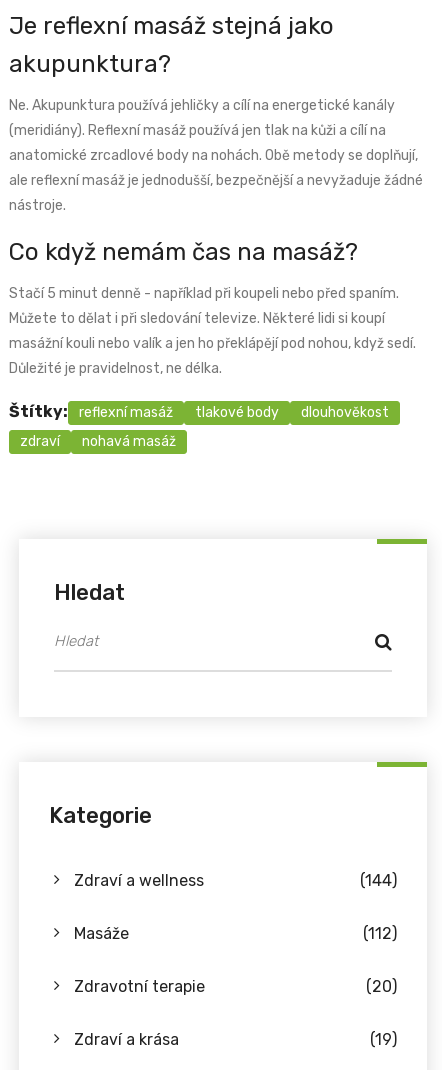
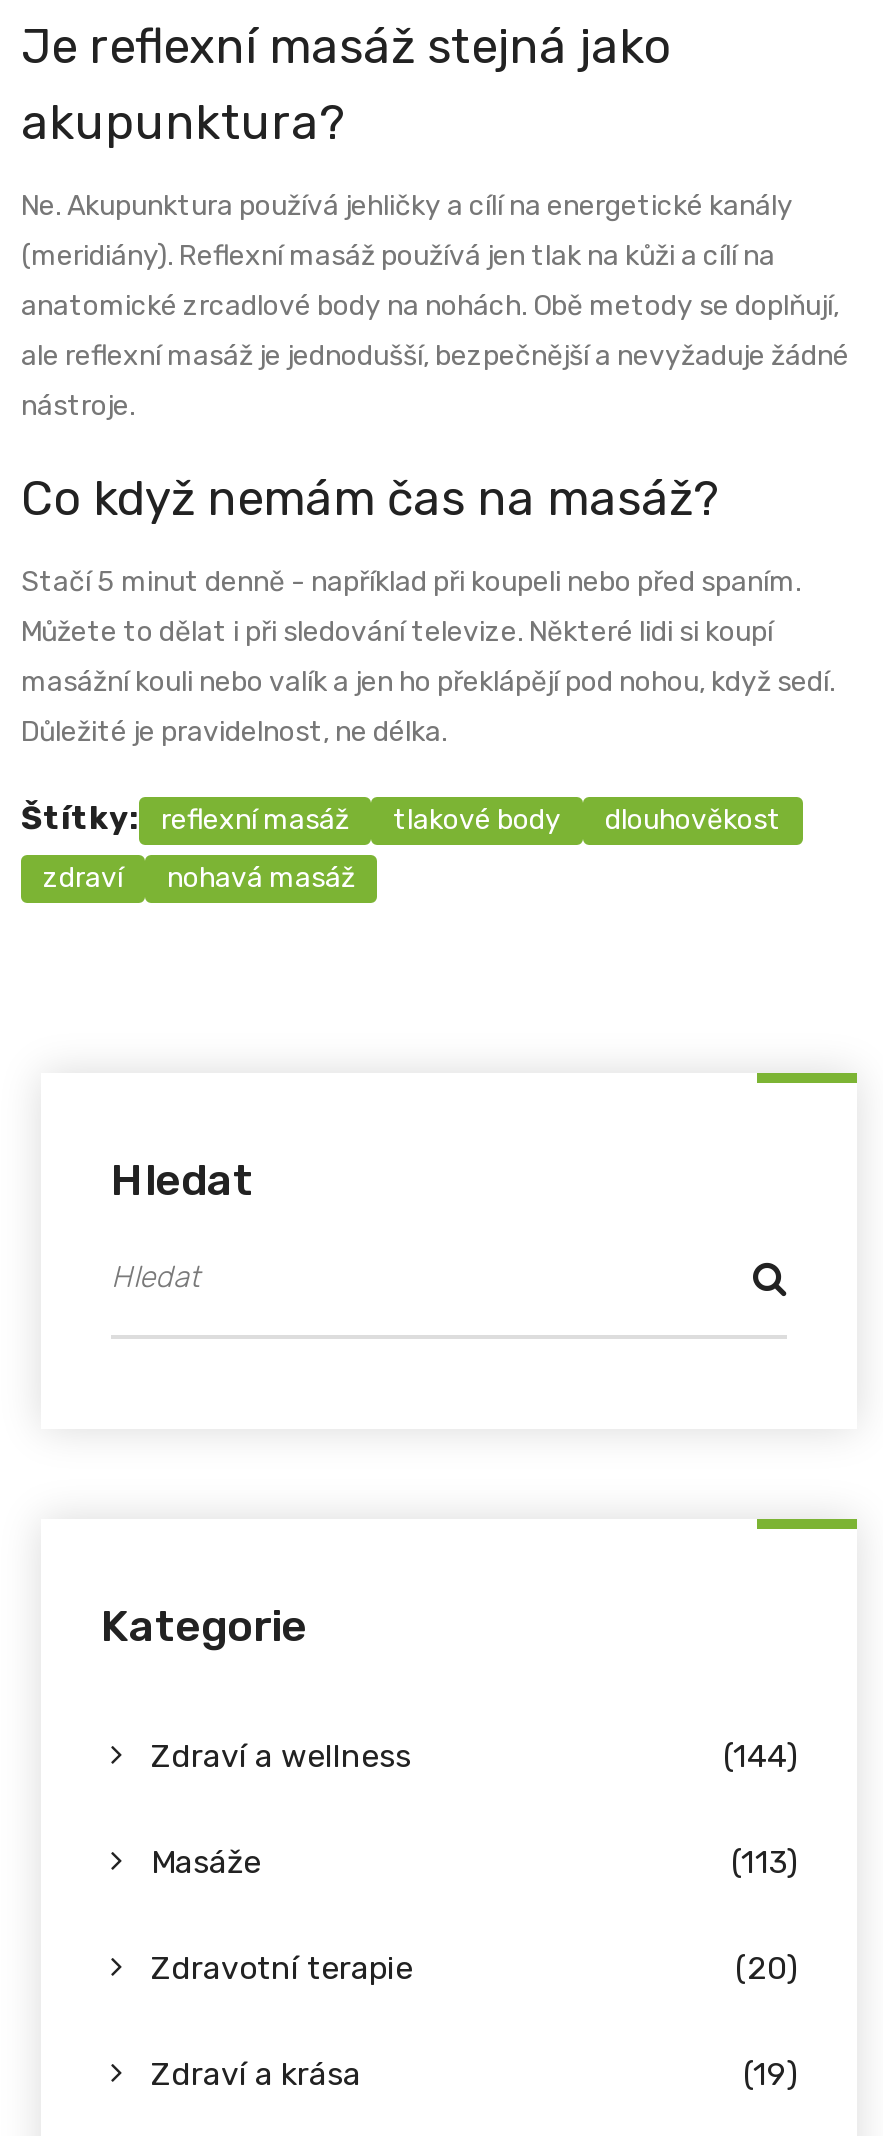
[363,924,397,943] (112) -> [731,1844,797,1882] (113)

